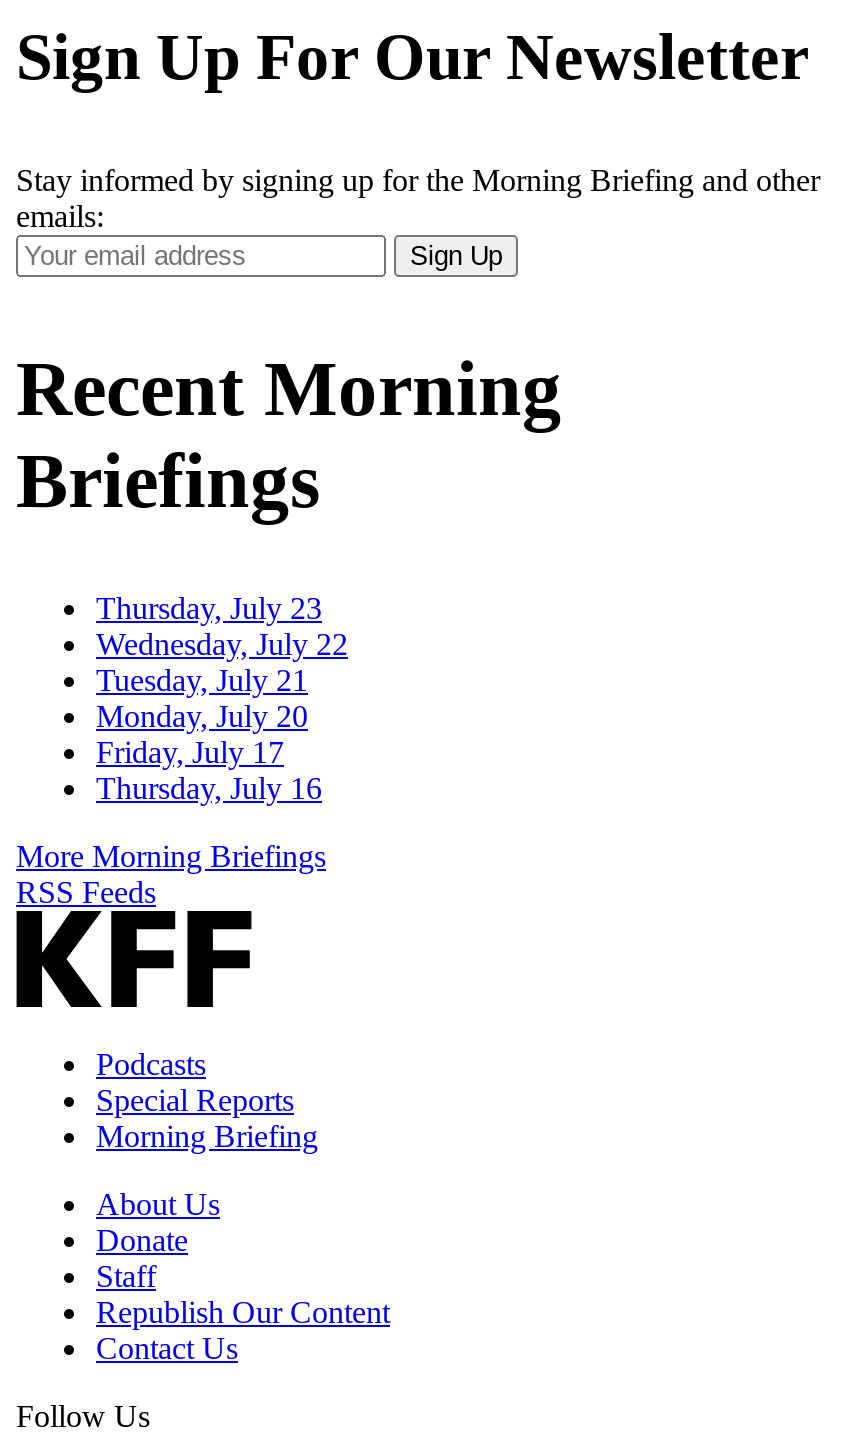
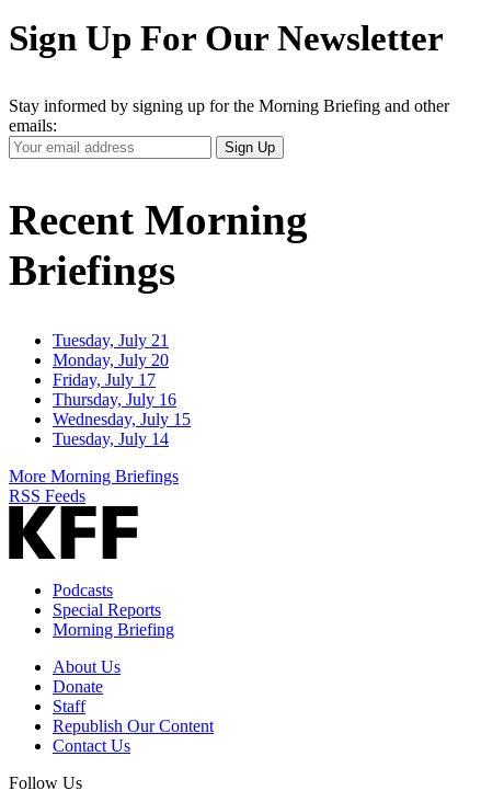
[96,591,348,661] Thursday, July 23 | Wednesday, July 22 -> none
moved [96,663,322,805] -> [53,331,176,408]: Tuesday, July 21 | Monday, July 20 | Friday, July 17 | Thursday, July 16
none -> [53,410,191,448] Wednesday, July 15 | Tuesday, July 14

